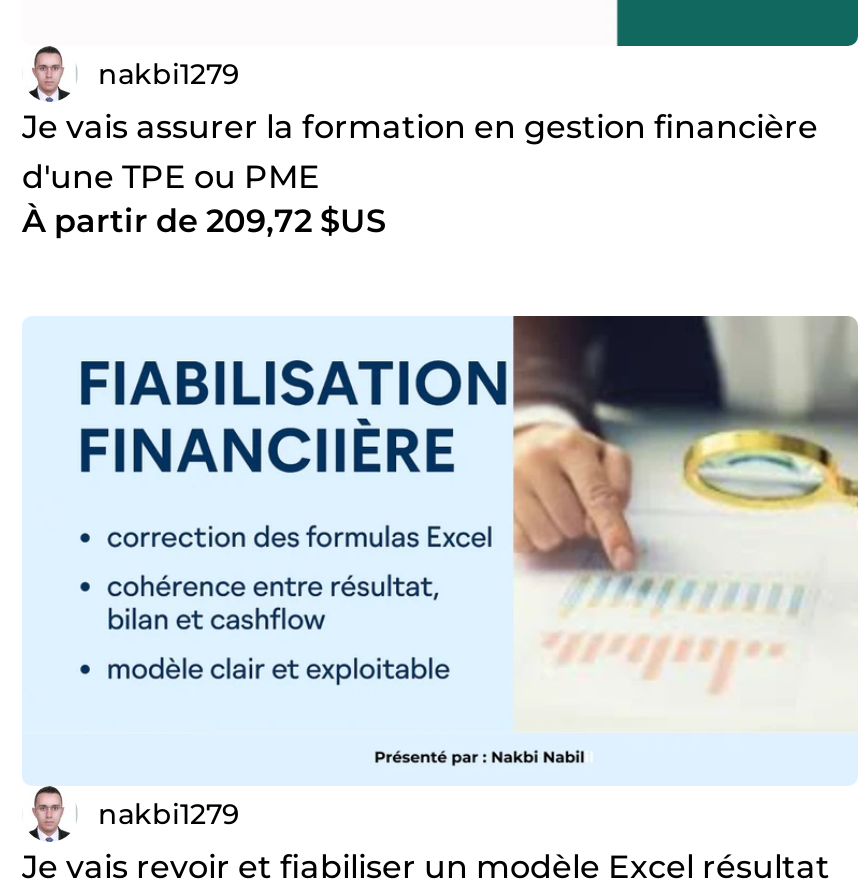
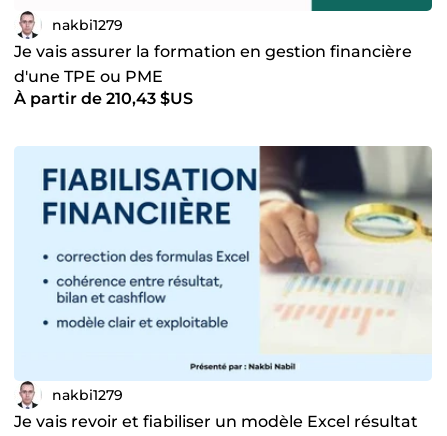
[22,202,386,240] À partir de 209,72 $US -> [14,89,193,108] À partir de 210,43 $US

